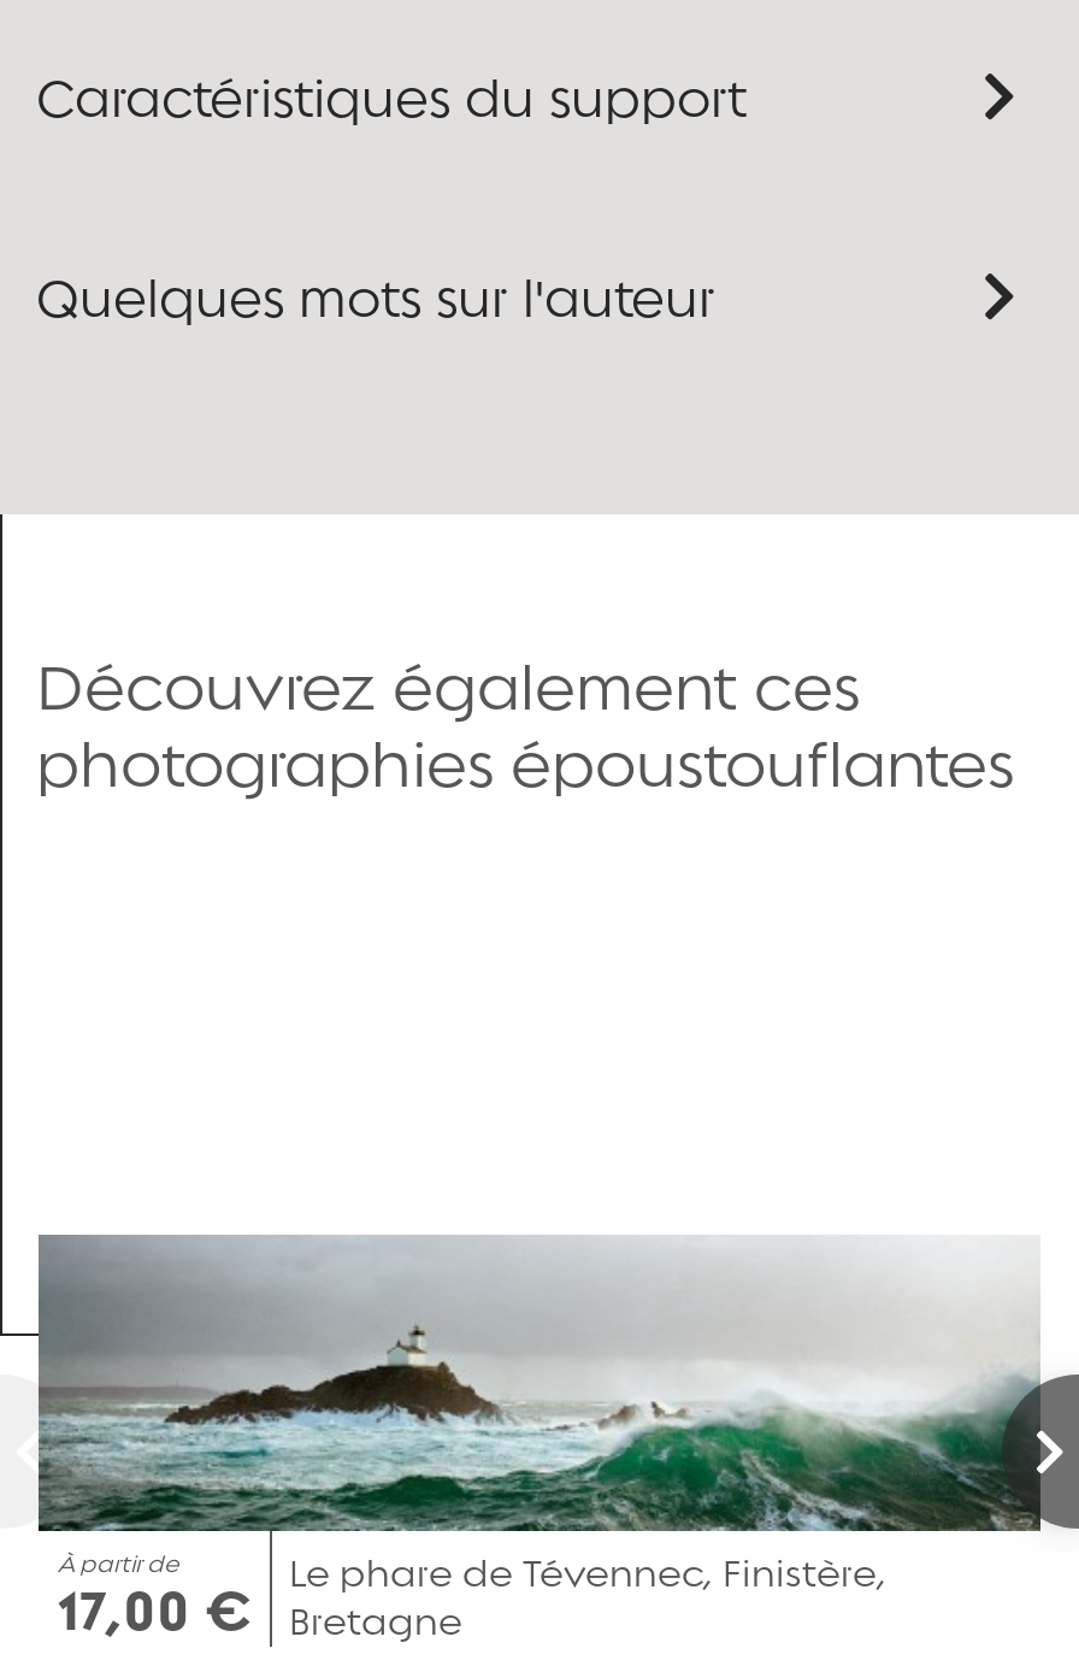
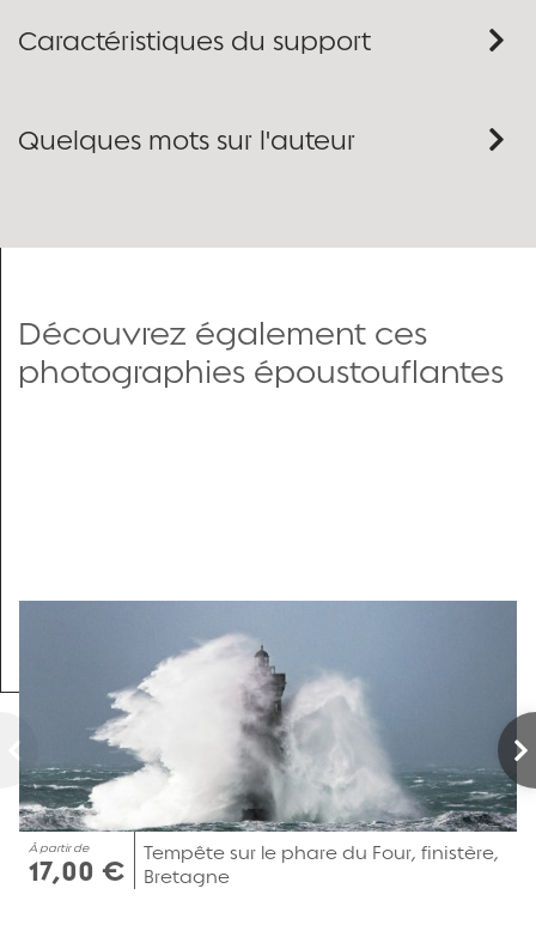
[7,1225,1072,1597] [image] | Le phare de Tévennec, Finistère, -> [4,600,532,864] [image] | Tempête sur le phare du Four, finistère,

